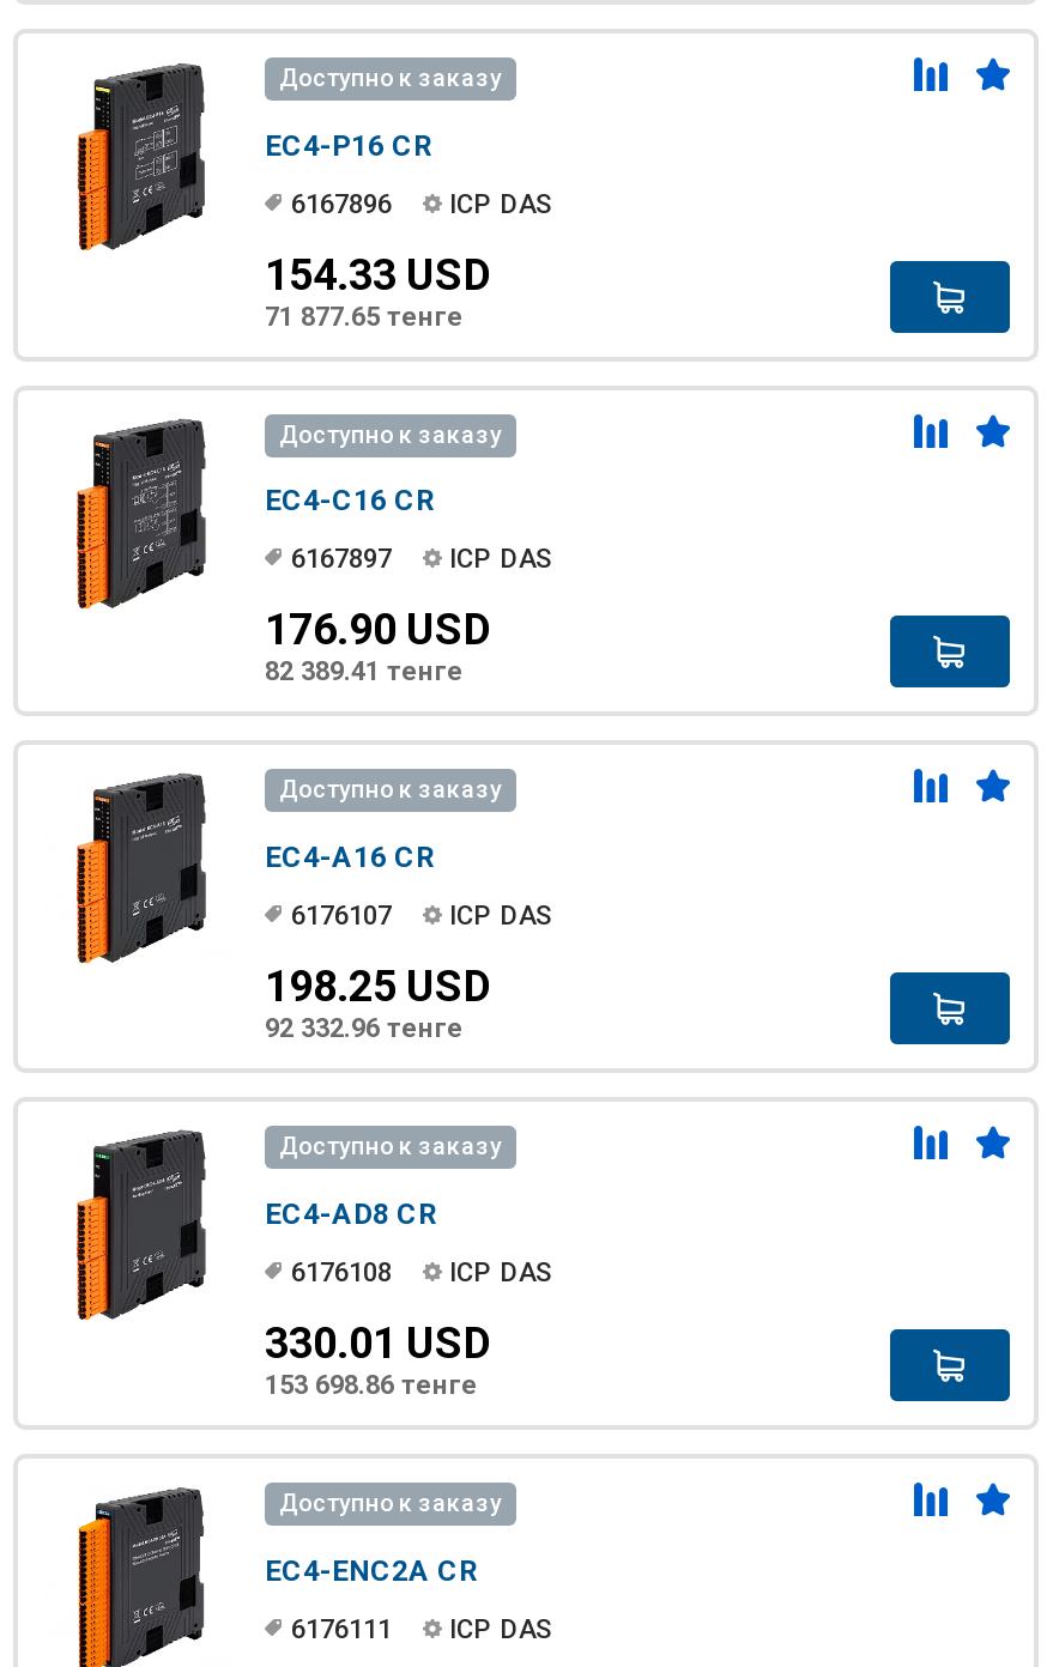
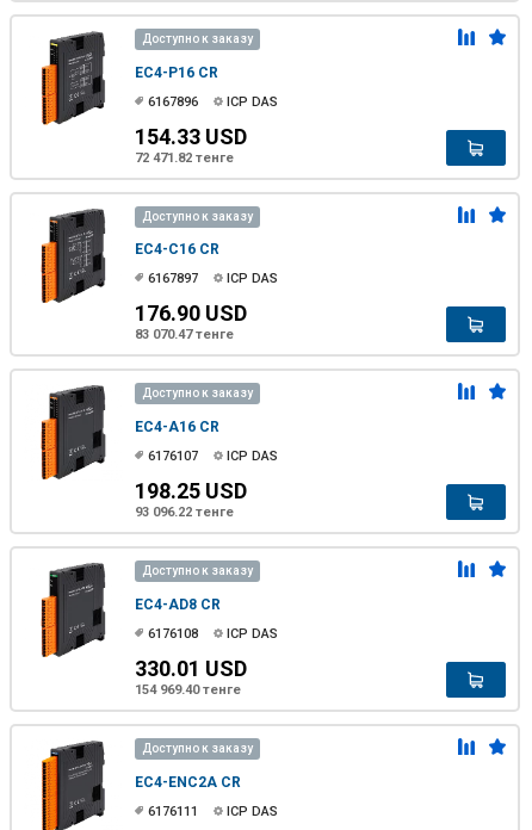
[265,301,464,332] 71 877.65 тенге -> [135,150,234,165] 72 471.82 тенге
[265,657,464,689] 82 389.41 тенге -> [135,327,234,343] 83 070.47 тенге
[265,1014,464,1045] 92 332.96 тенге -> [135,505,234,520] 93 096.22 тенге
[265,1370,478,1401] 153 698.86 тенге -> [135,682,241,698] 154 969.40 тенге

